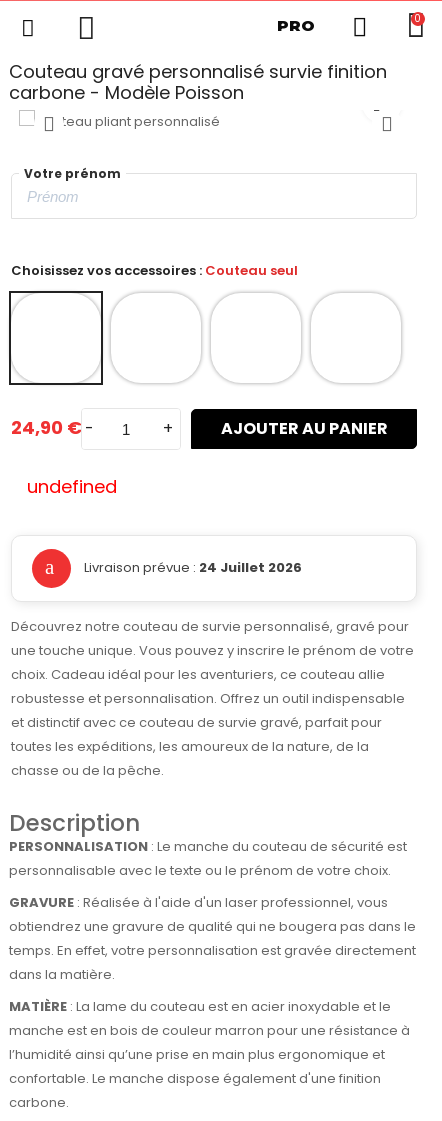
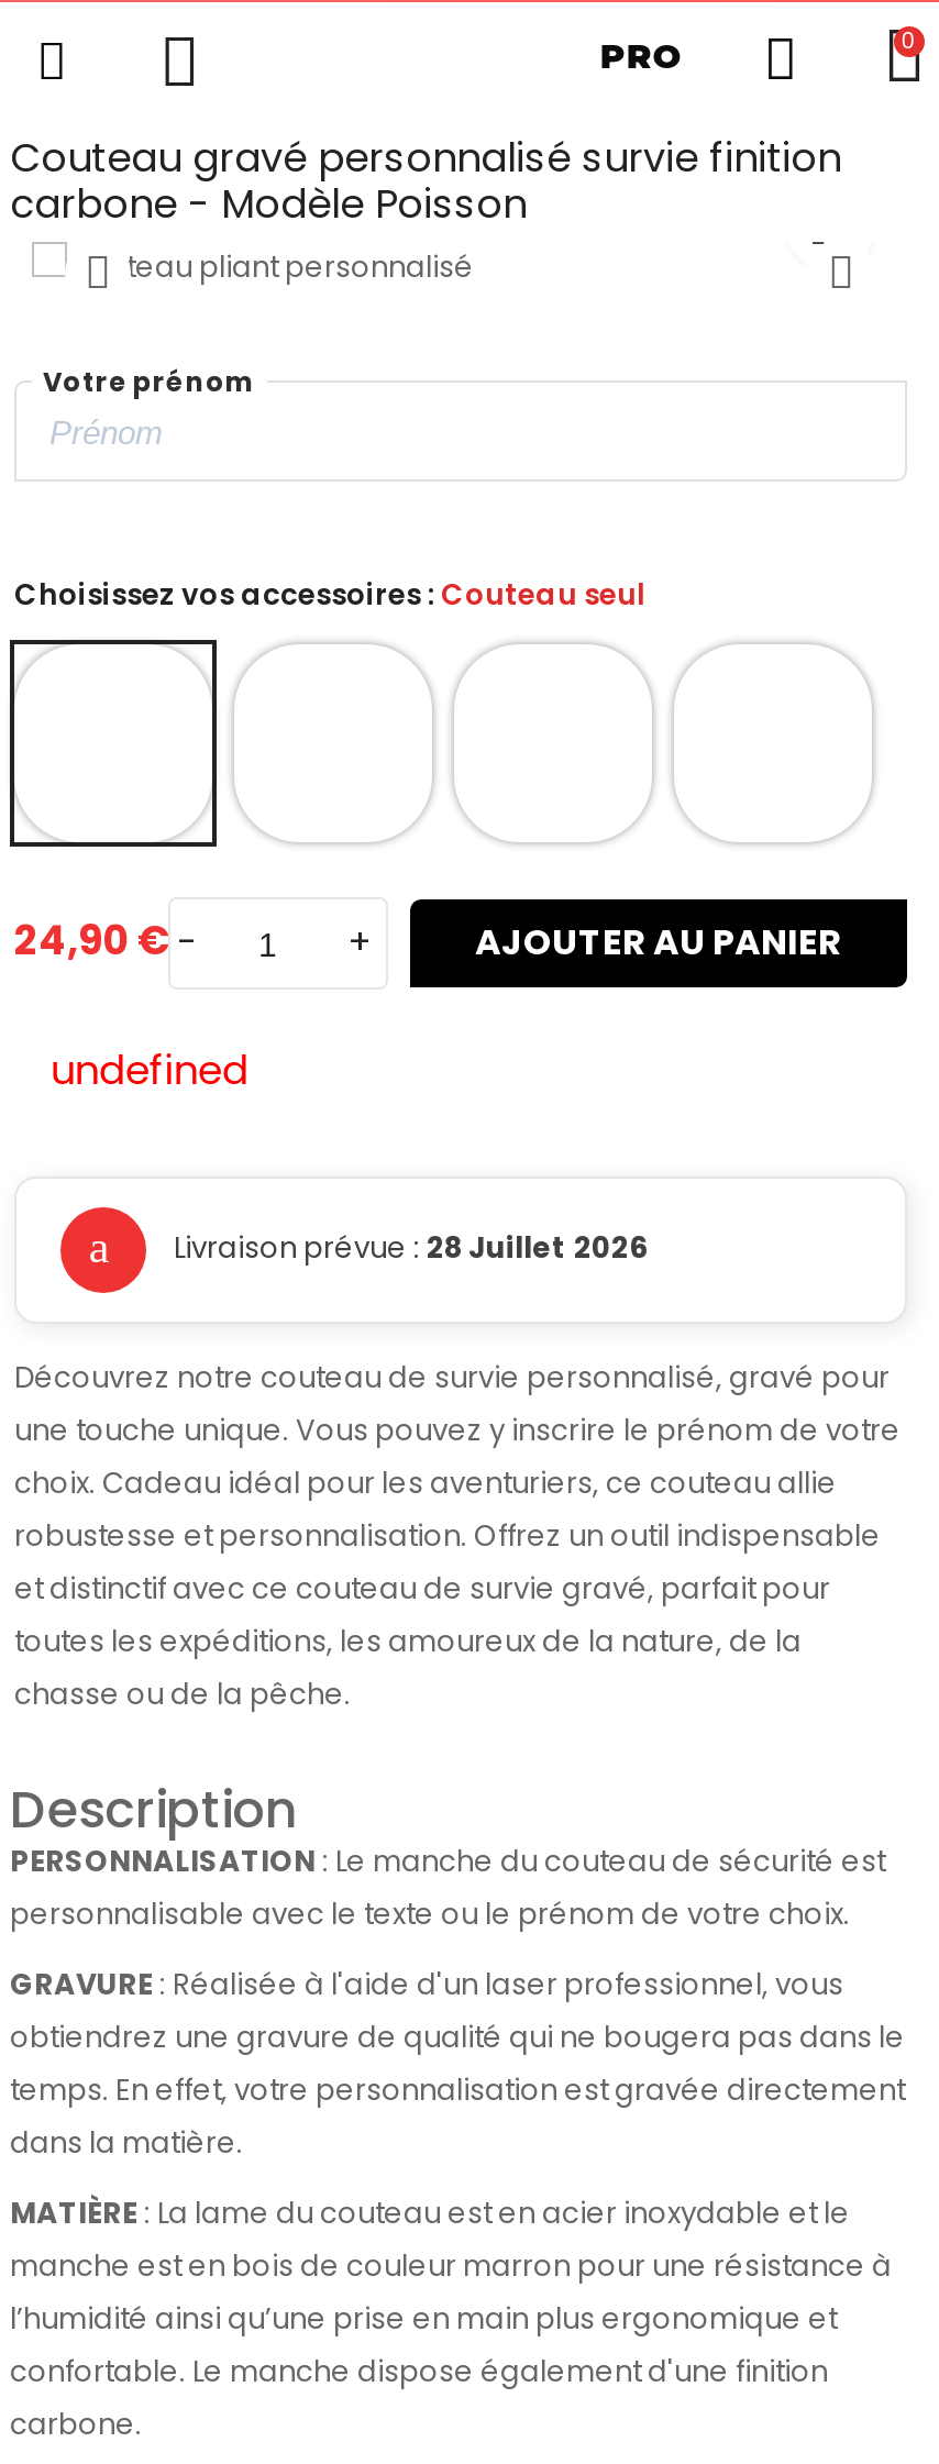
[83,558,301,577] Livraison prévue : 24 Juillet 2026 -> [174,1227,649,1269] Livraison prévue : 28 Juillet 2026

